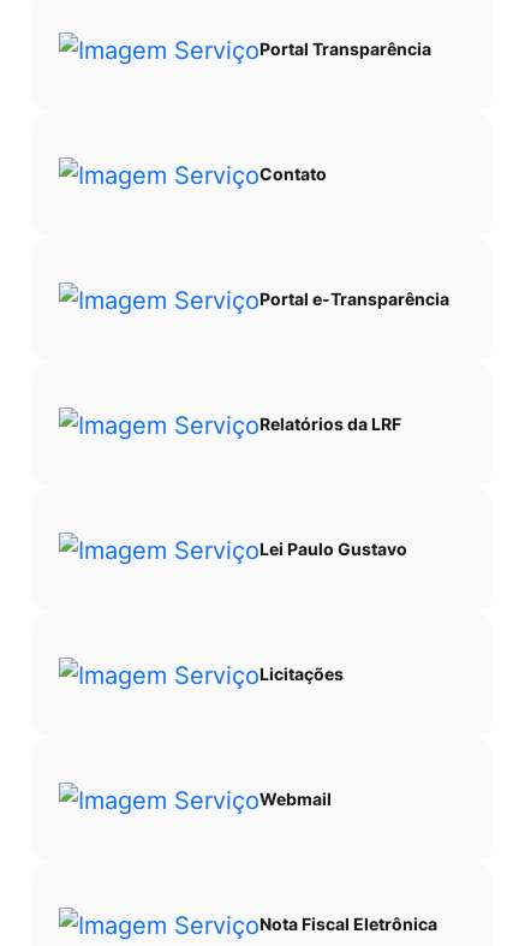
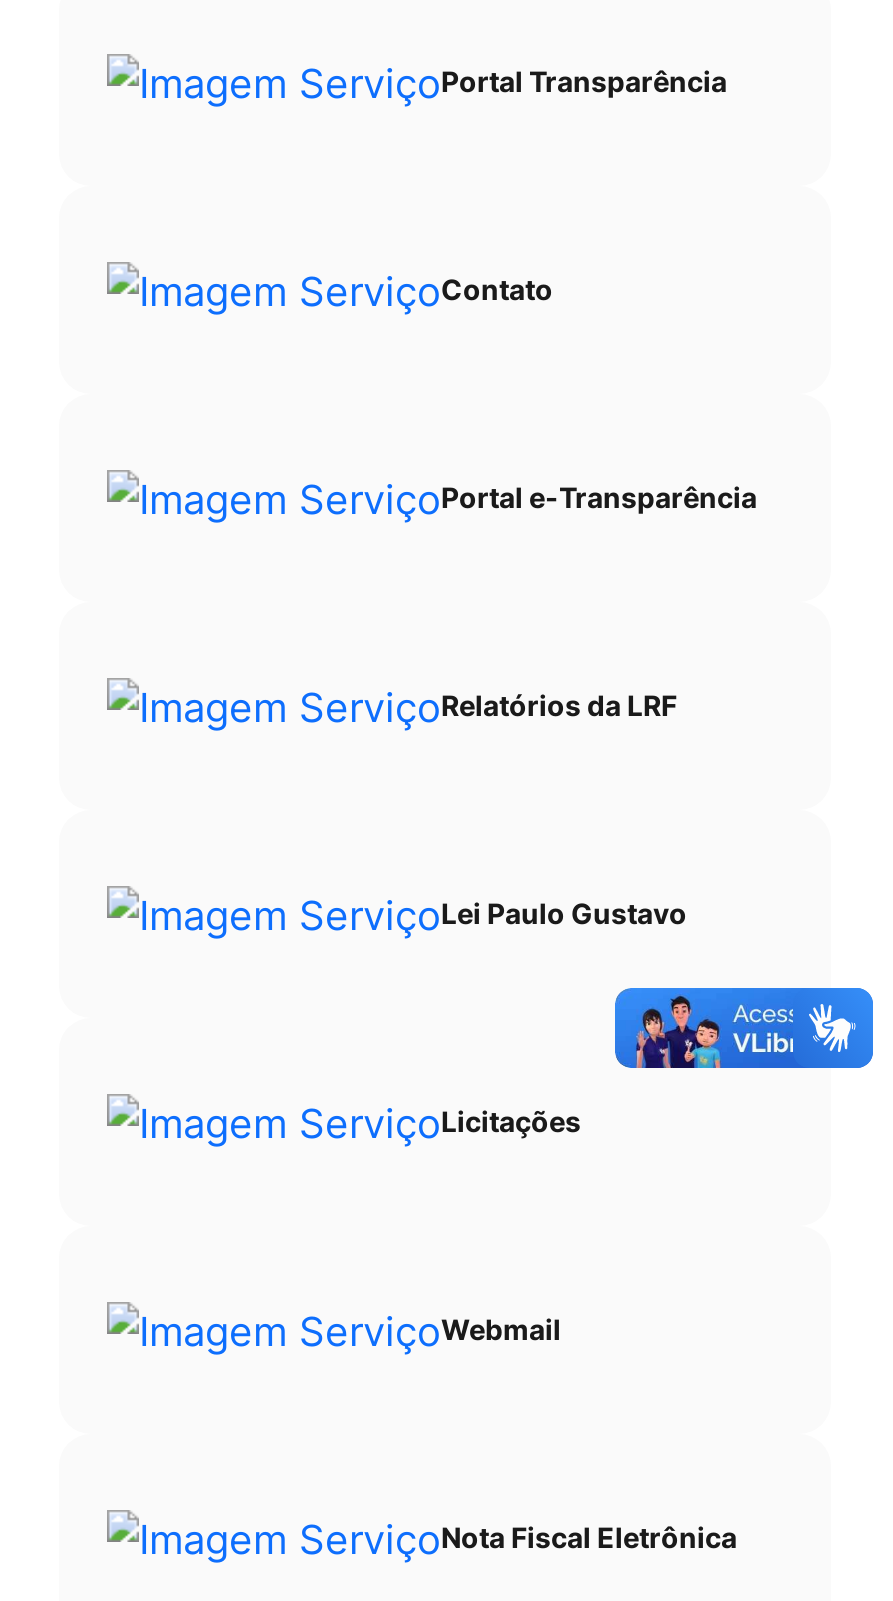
none -> [613,986,875,1070] [image]

